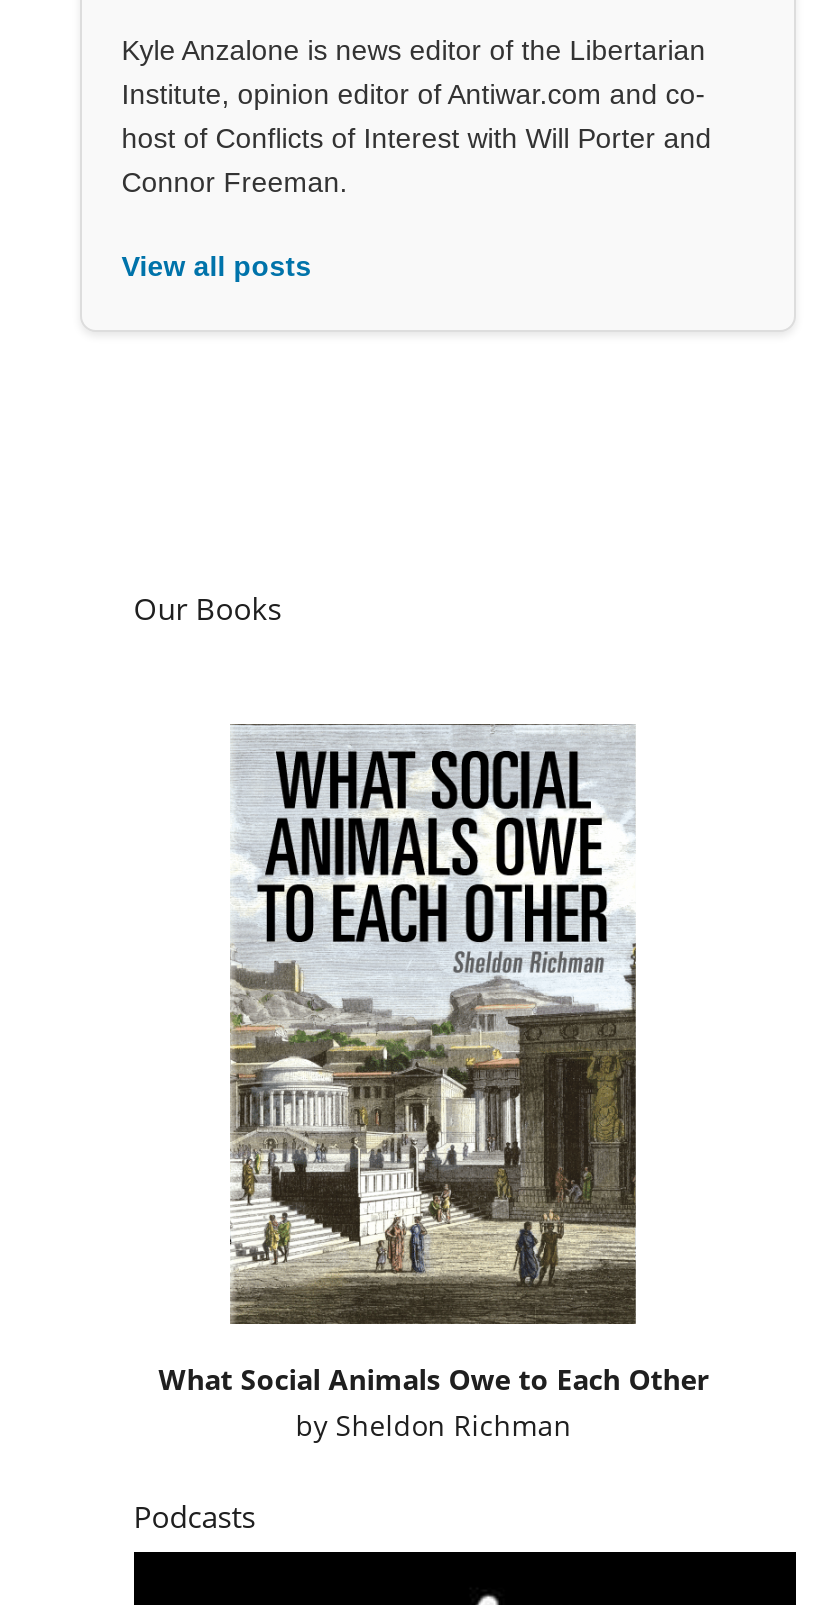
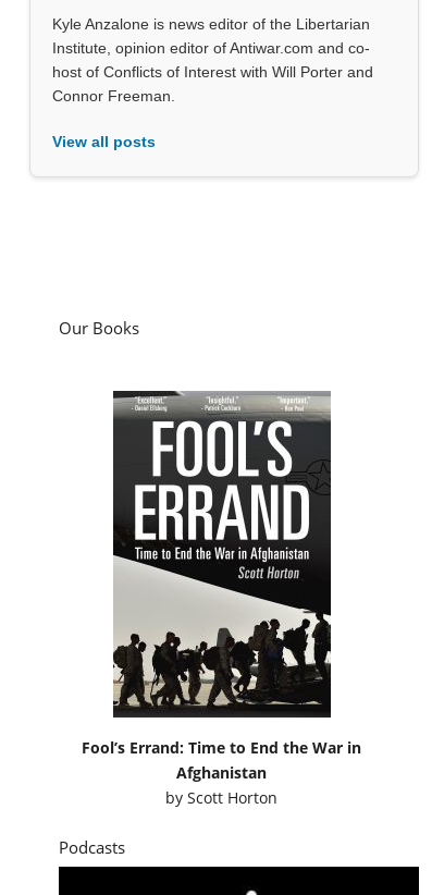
[159,726,709,1444] [image] | What Social Animals Owe to Each Other | by Sheldon Richman -> [82,391,362,807] [image] | Fool’s Errand: Time to End the War in | Afghanistan | by Scott Horton

